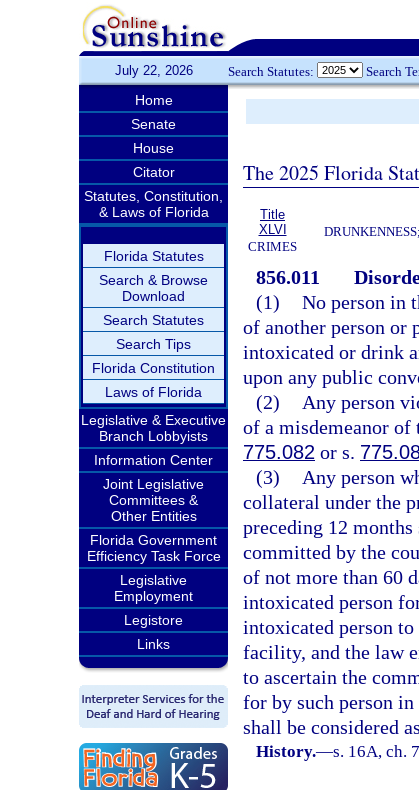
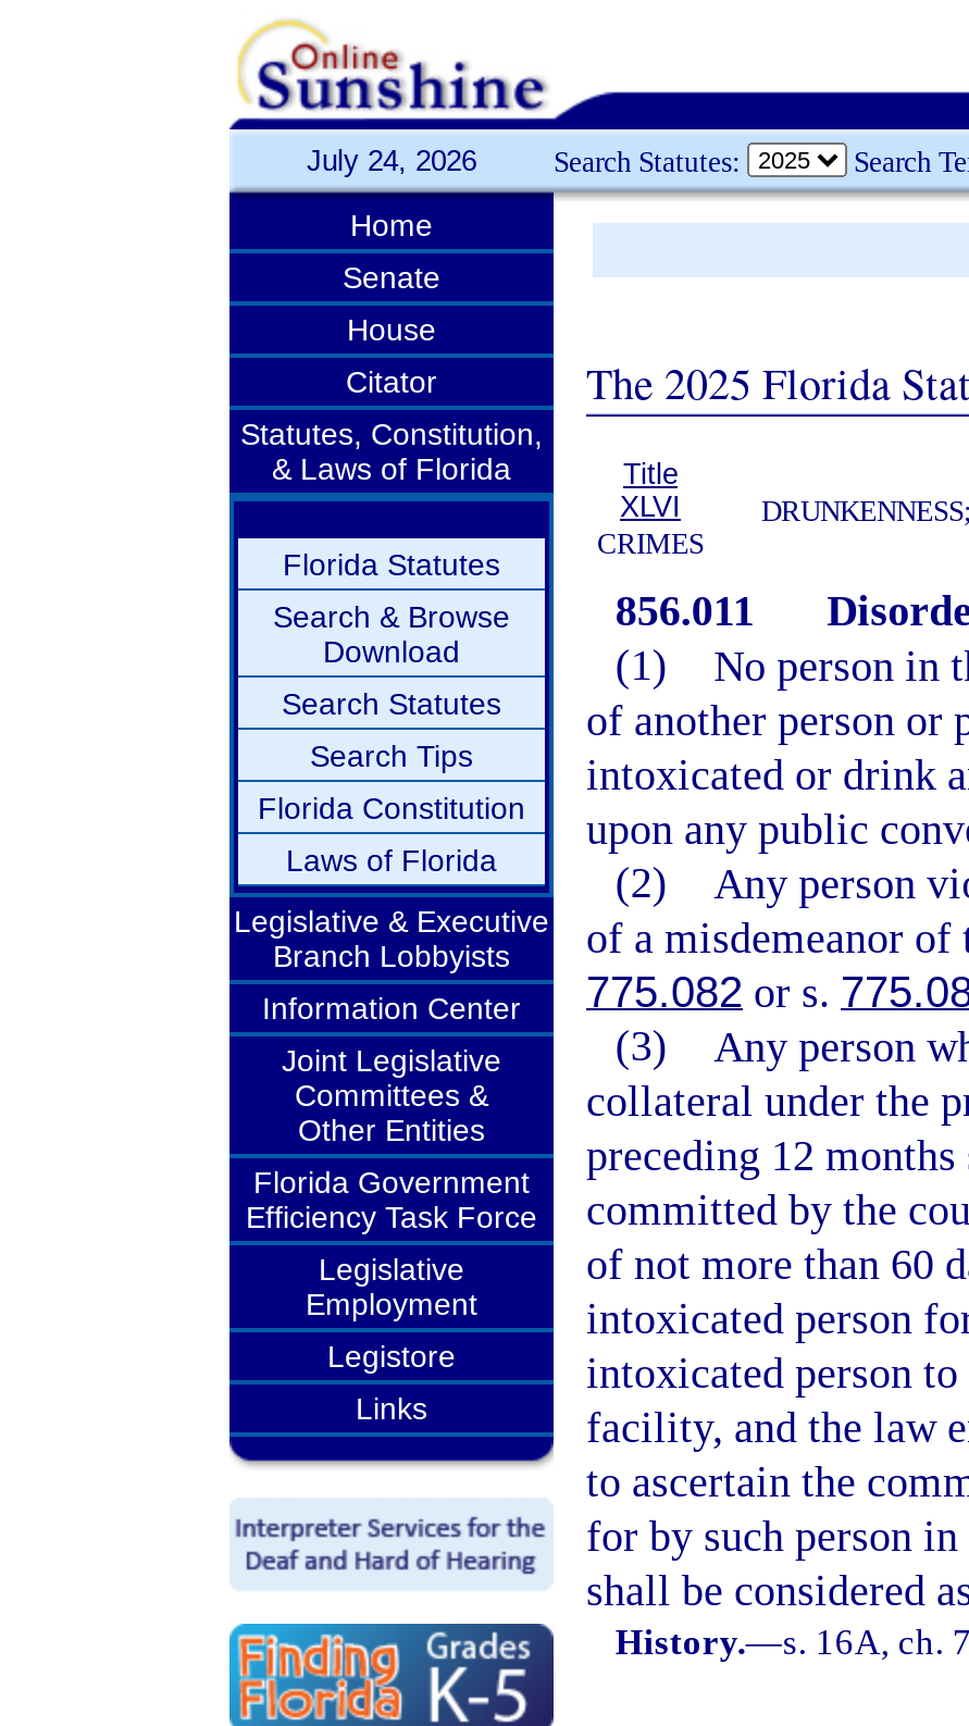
[114,63,192,78] July 22, 2026 -> [307,145,476,177] July 24, 2026

